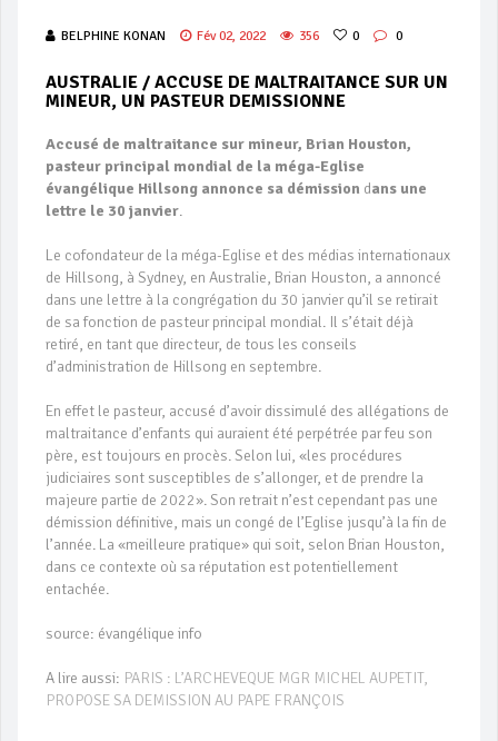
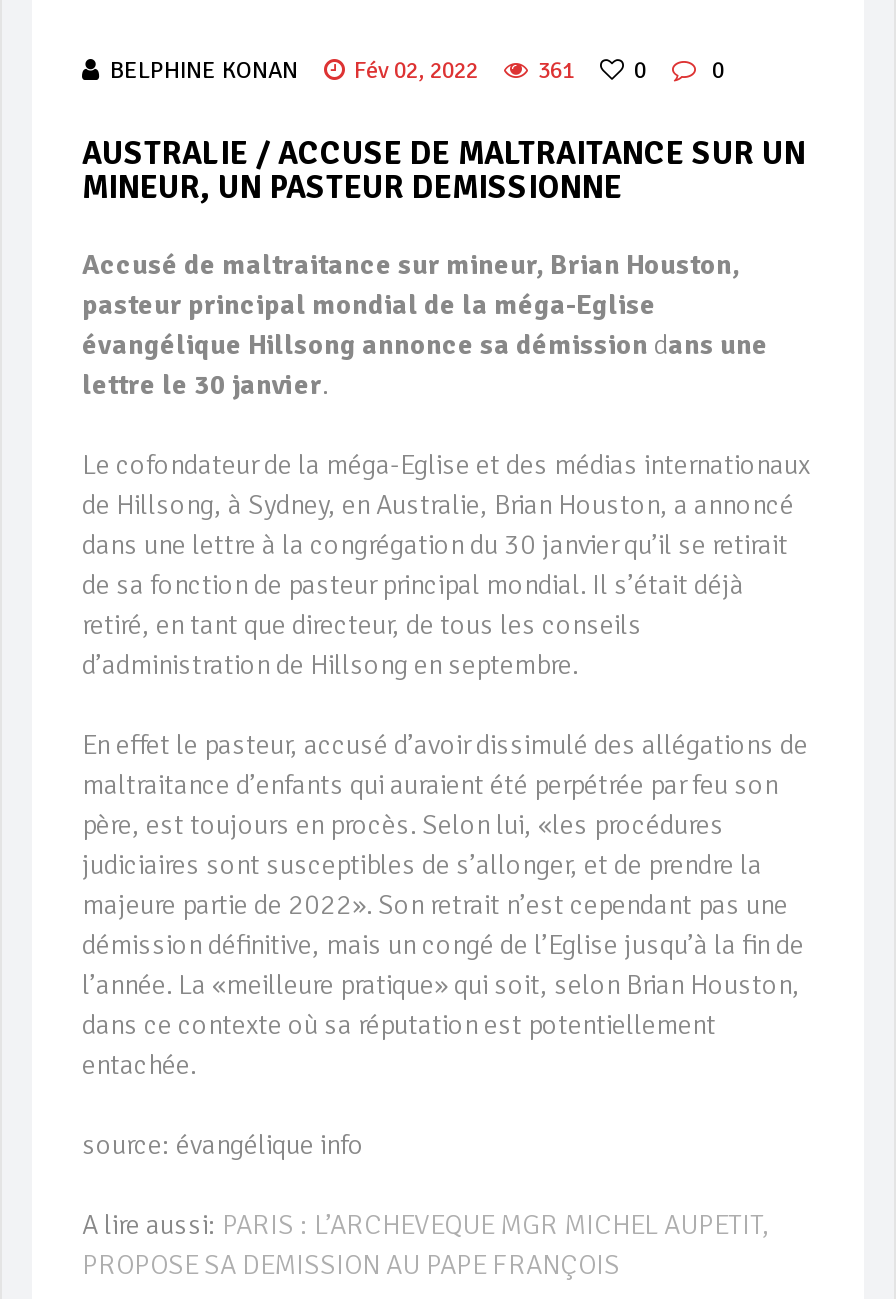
[61,27,359,44] BELPHINE KONAN Fév 02, 2022 356 0 -> [110,55,646,85] BELPHINE KONAN Fév 02, 2022 361 0

